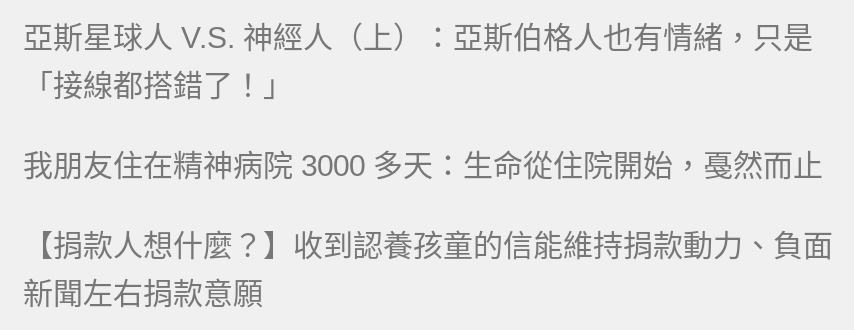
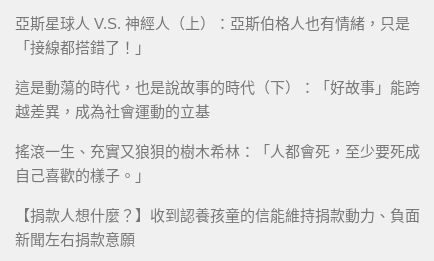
[23,148,823,182] 我朋友住在精神病院 3000 多天：生命從住院開始，戞然而止 -> [15,79,420,184] 這是動蕩的時代，也是說故事的時代（下）：「好故事」能跨 | 越差異，成為社會運動的立基 | 搖滾一生、充實又狼狽的樹木希林：「人都會死，至少要死成 | 自己喜歡的樣子。」

